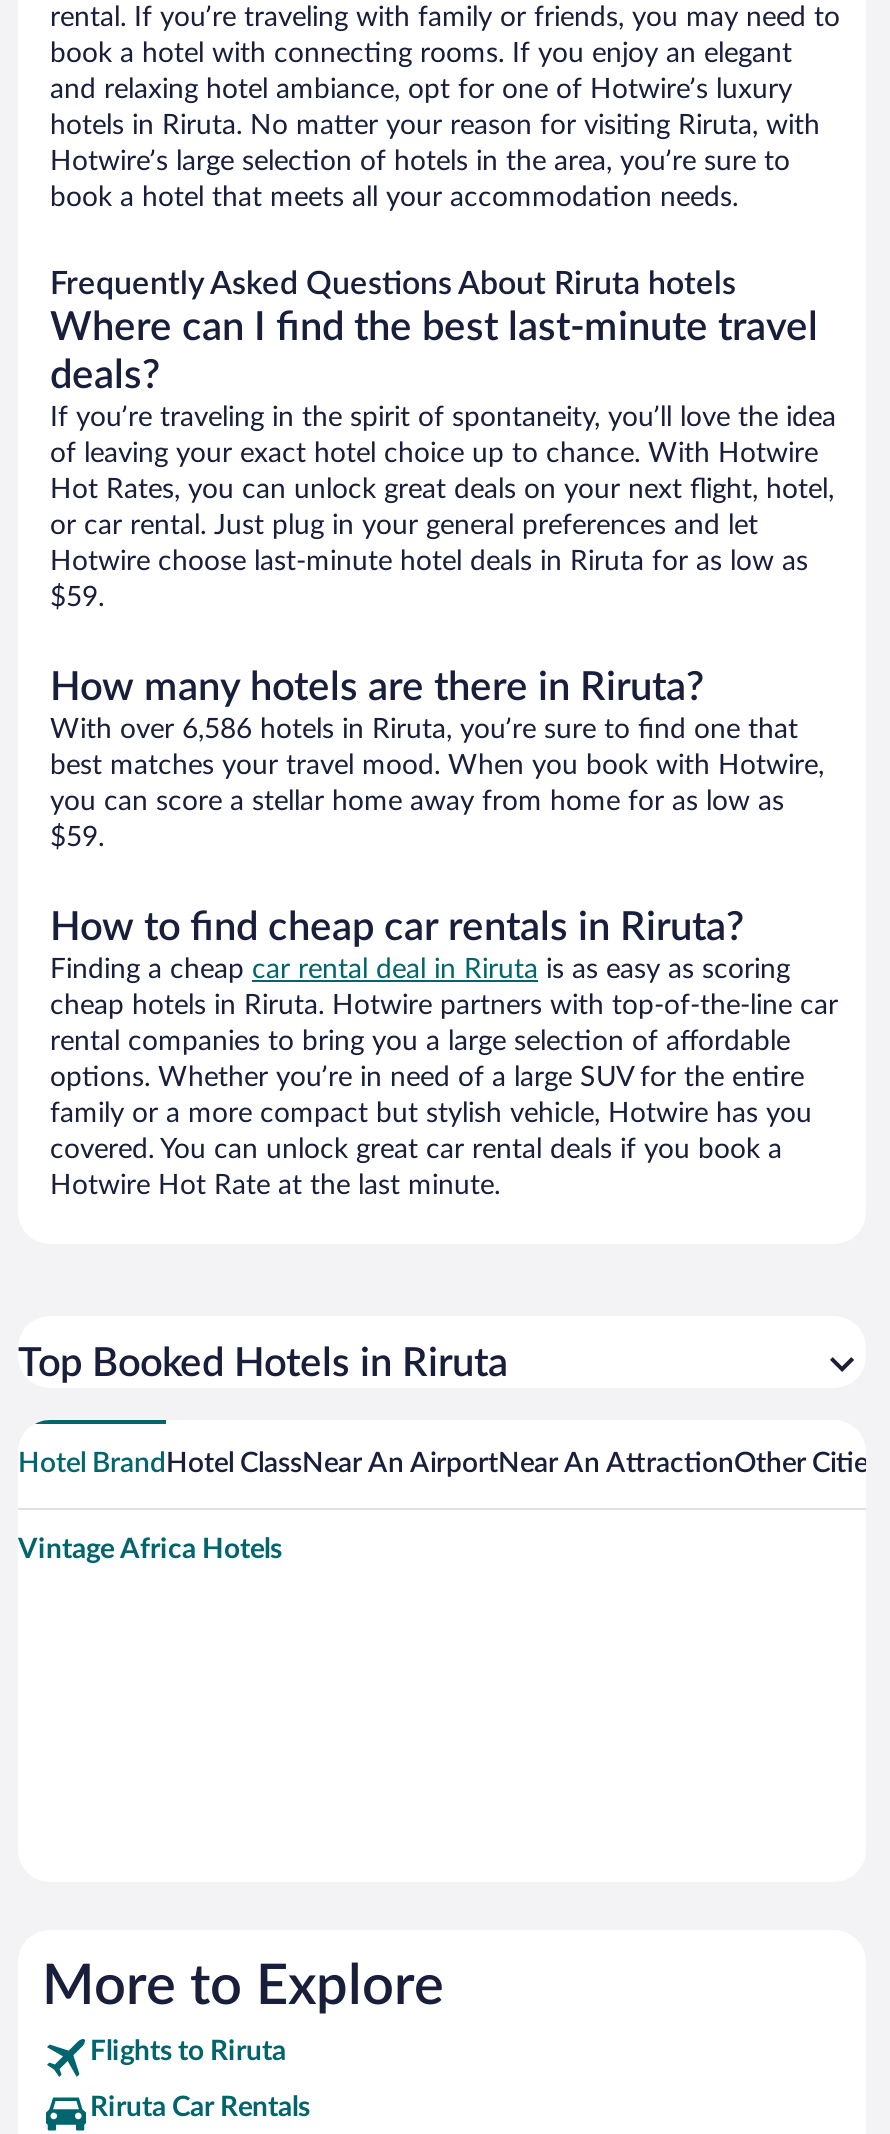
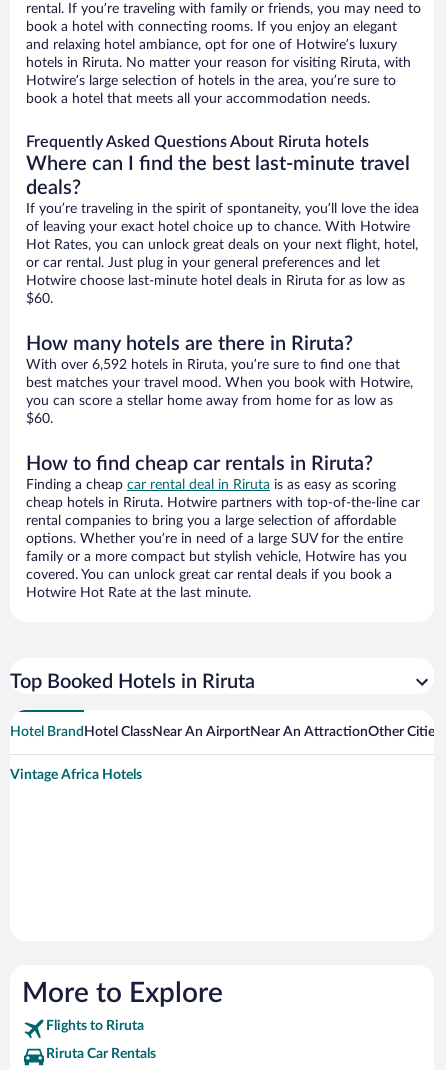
[50,584,104,612] $59. -> [26,292,53,306] $60.
[50,716,798,744] With over 6,586 hotels in Riruta, you’re sure to find one that -> [26,358,400,372] With over 6,592 hotels in Riruta, you’re sure to find one that
[50,824,104,852] $59. -> [26,412,53,426] $60.

